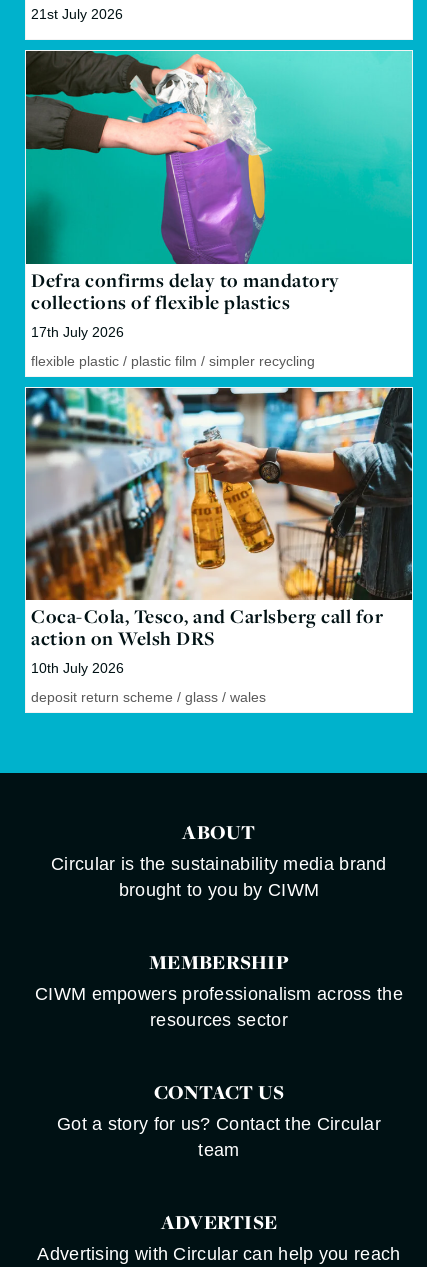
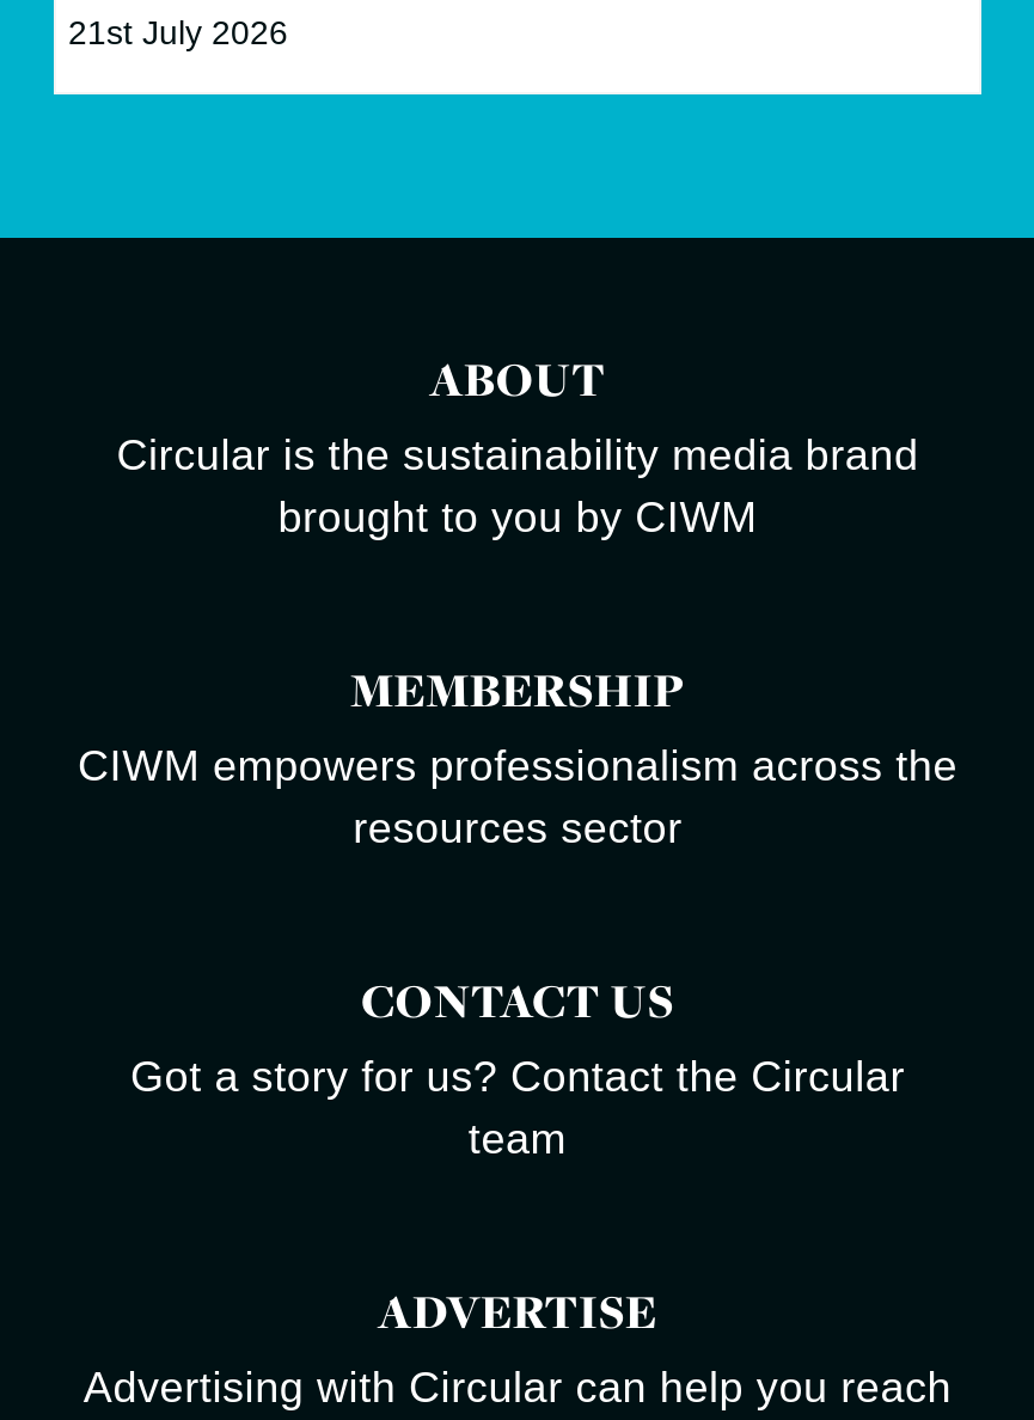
[25,49,413,369] [image] | Defra confirms delay to mandatory | collections of flexible plastics | 17th July 2026 | flexible plastic / plastic film / simpler recycling -> none
[25,376,413,705] [image] | Coca-Cola, Tesco, and Carlsberg call for | action on Welsh DRS | 10th July 2026 | deposit return scheme / glass / wales -> none

